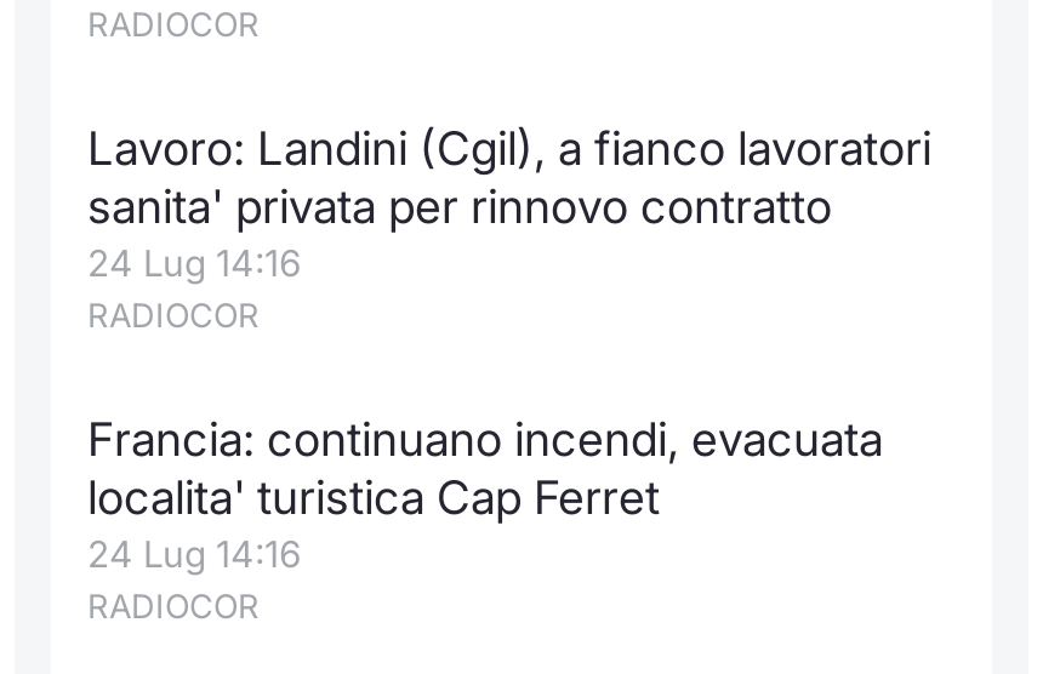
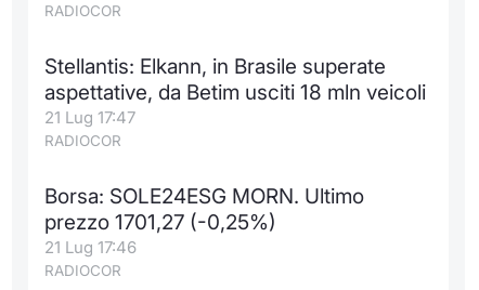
[87,121,931,286] Lavoro: Landini (Cgil), a fianco lavoratori | sanita' privata per rinnovo contratto | 24 Lug 14:16 -> [44,54,426,128] Stellantis: Elkann, in Brasile superate | aspettative, da Betim usciti 18 mln veicoli | 21 Lug 17:47
[87,412,883,577] Francia: continuano incendi, evacuata | localita' turistica Cap Ferret | 24 Lug 14:16 -> [44,184,364,258] Borsa: SOLE24ESG MORN. Ultimo | prezzo 1701,27 (-0,25%) | 21 Lug 17:46

